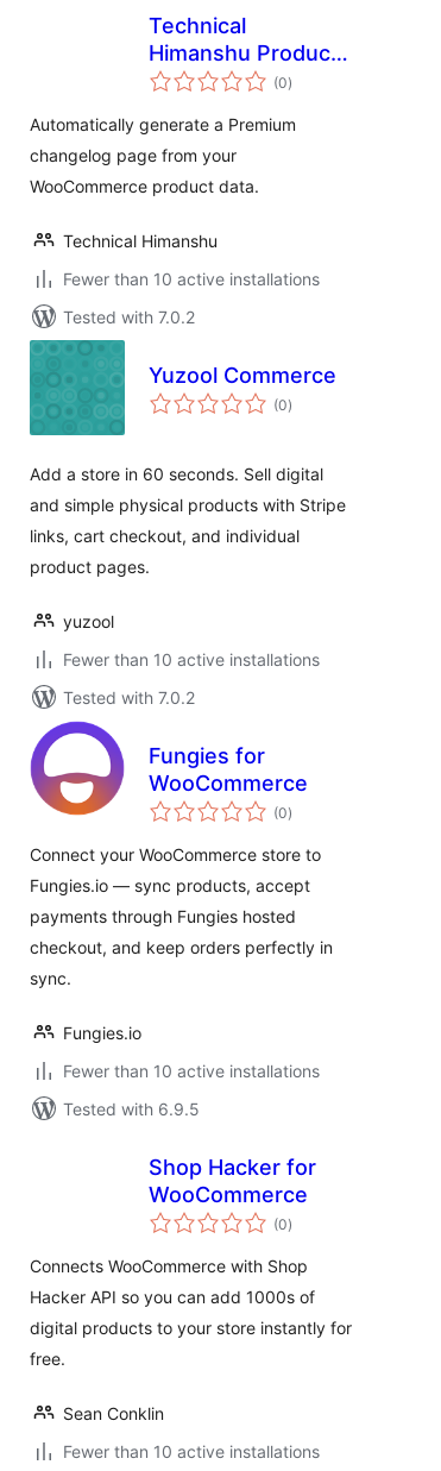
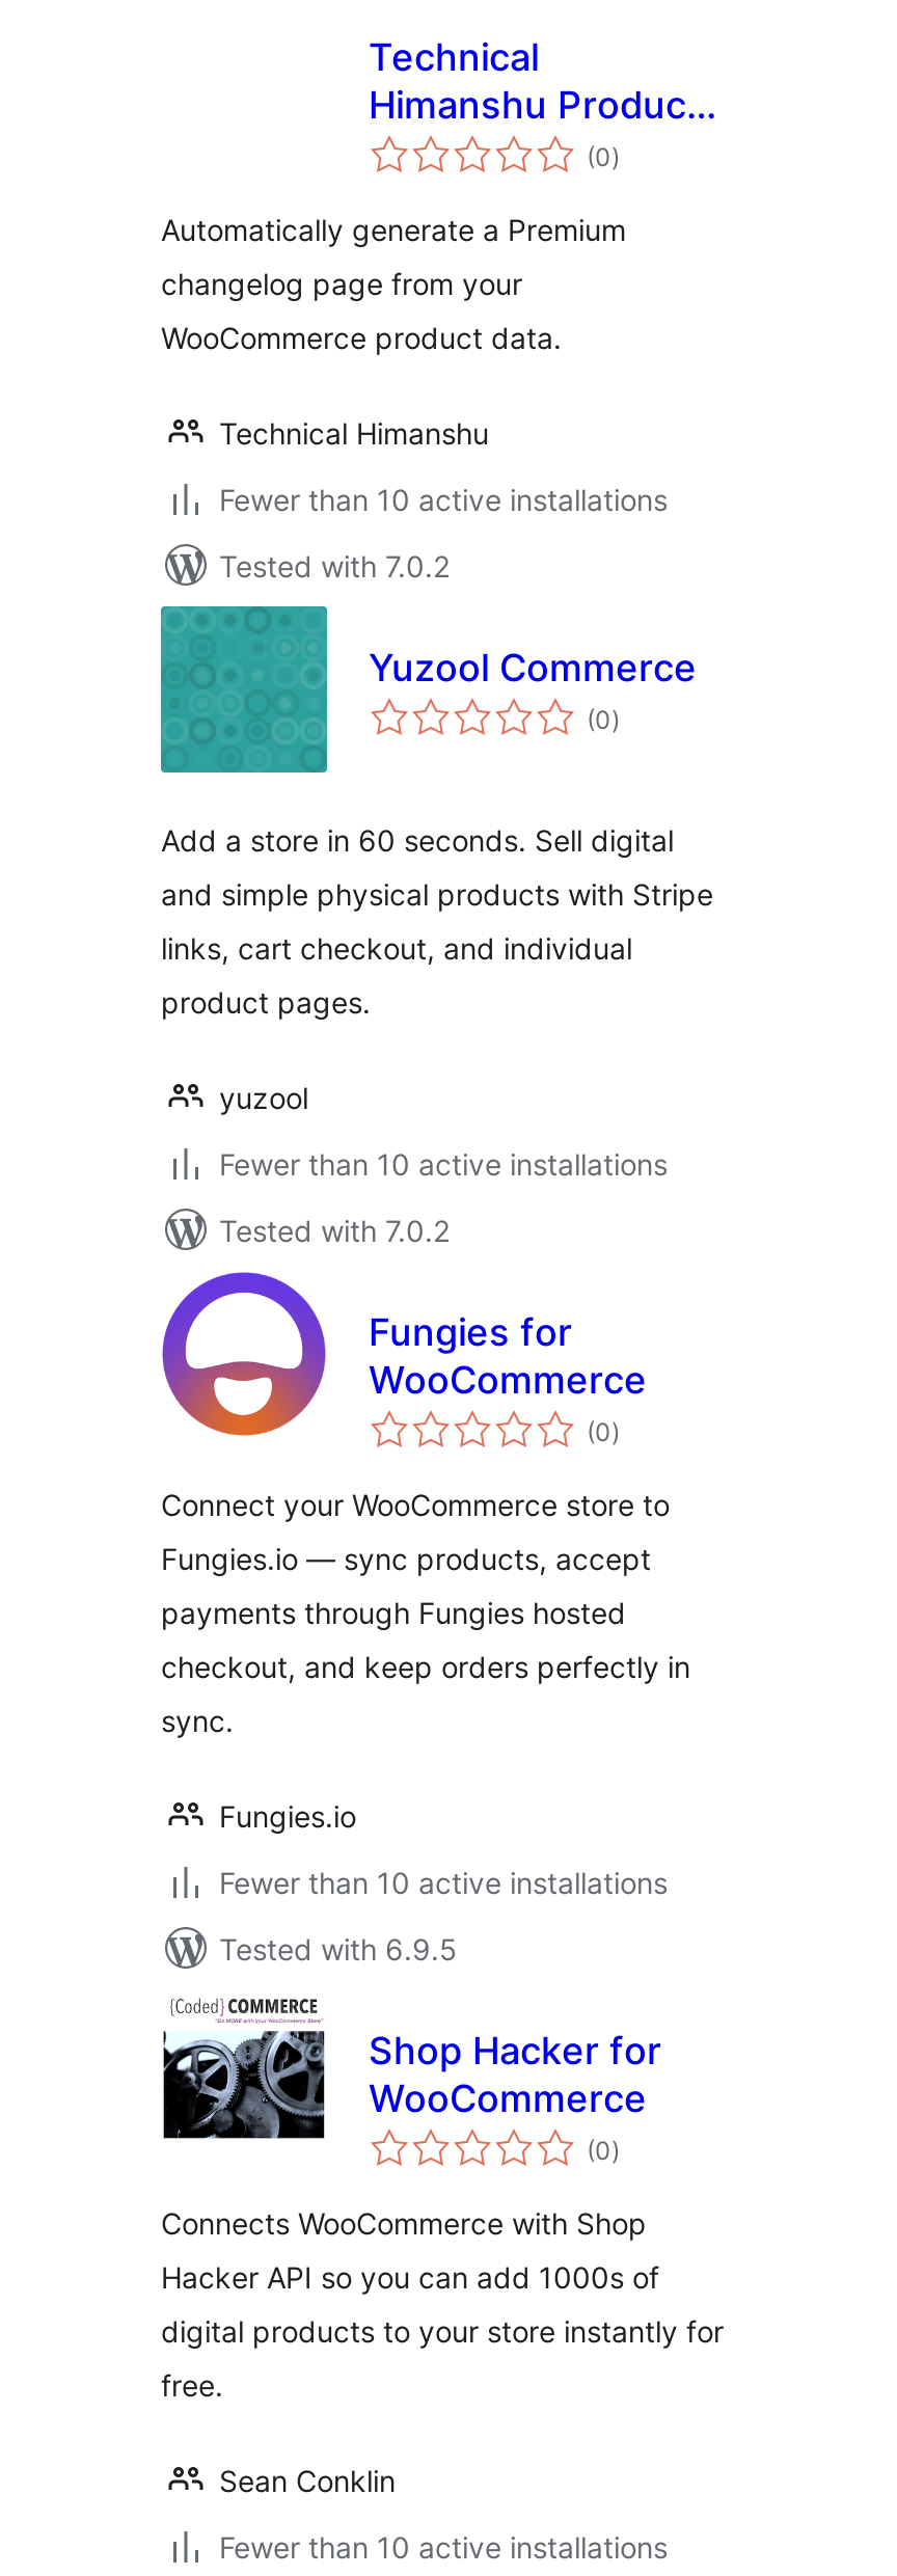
none -> [161,1998,327,2141] [image]

